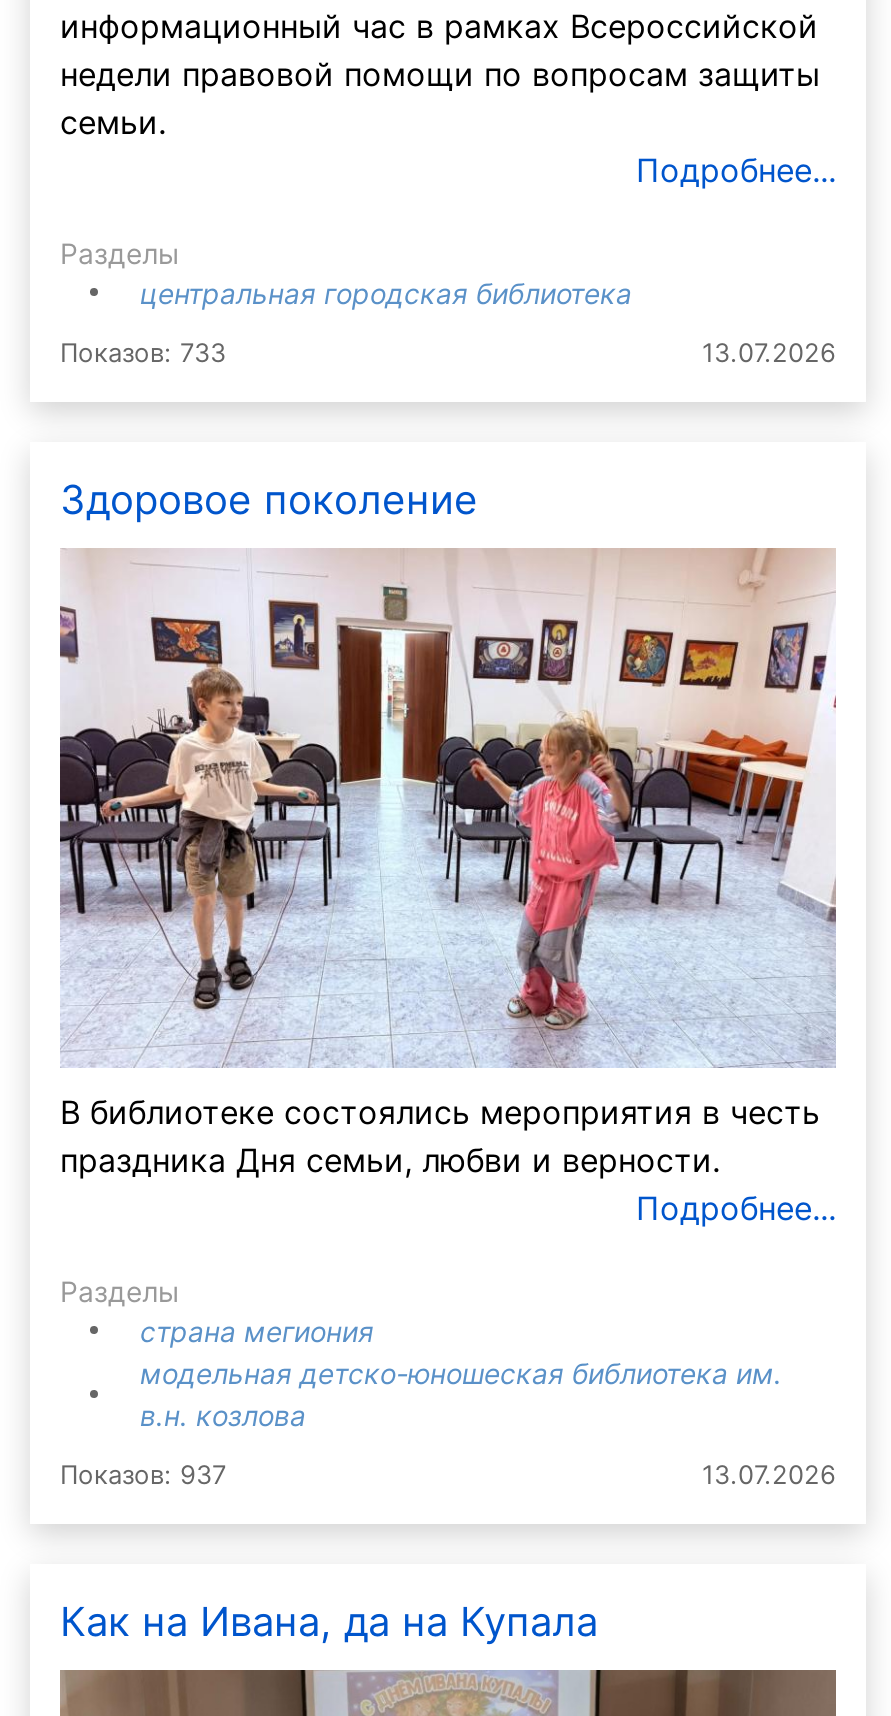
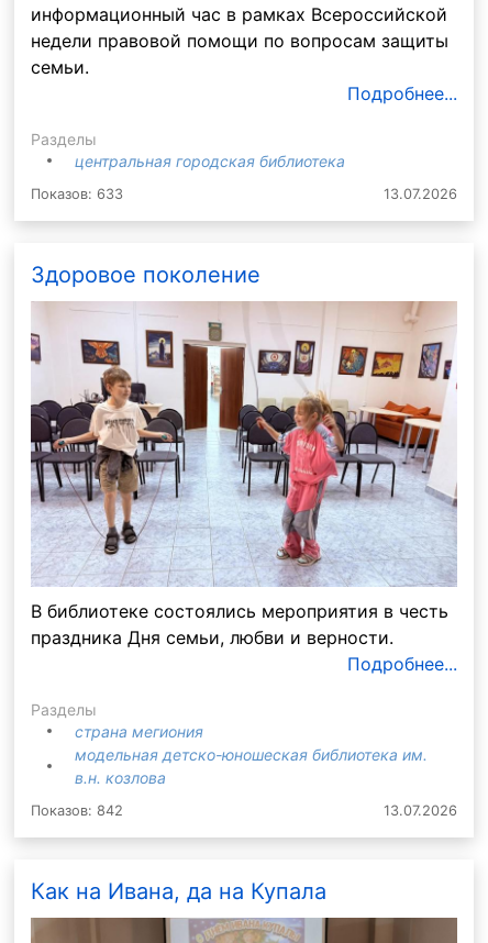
[60,338,226,368] Показов: 733 -> [31,186,123,202] Показов: 633
[60,1460,226,1490] Показов: 937 -> [31,802,123,819] Показов: 842

